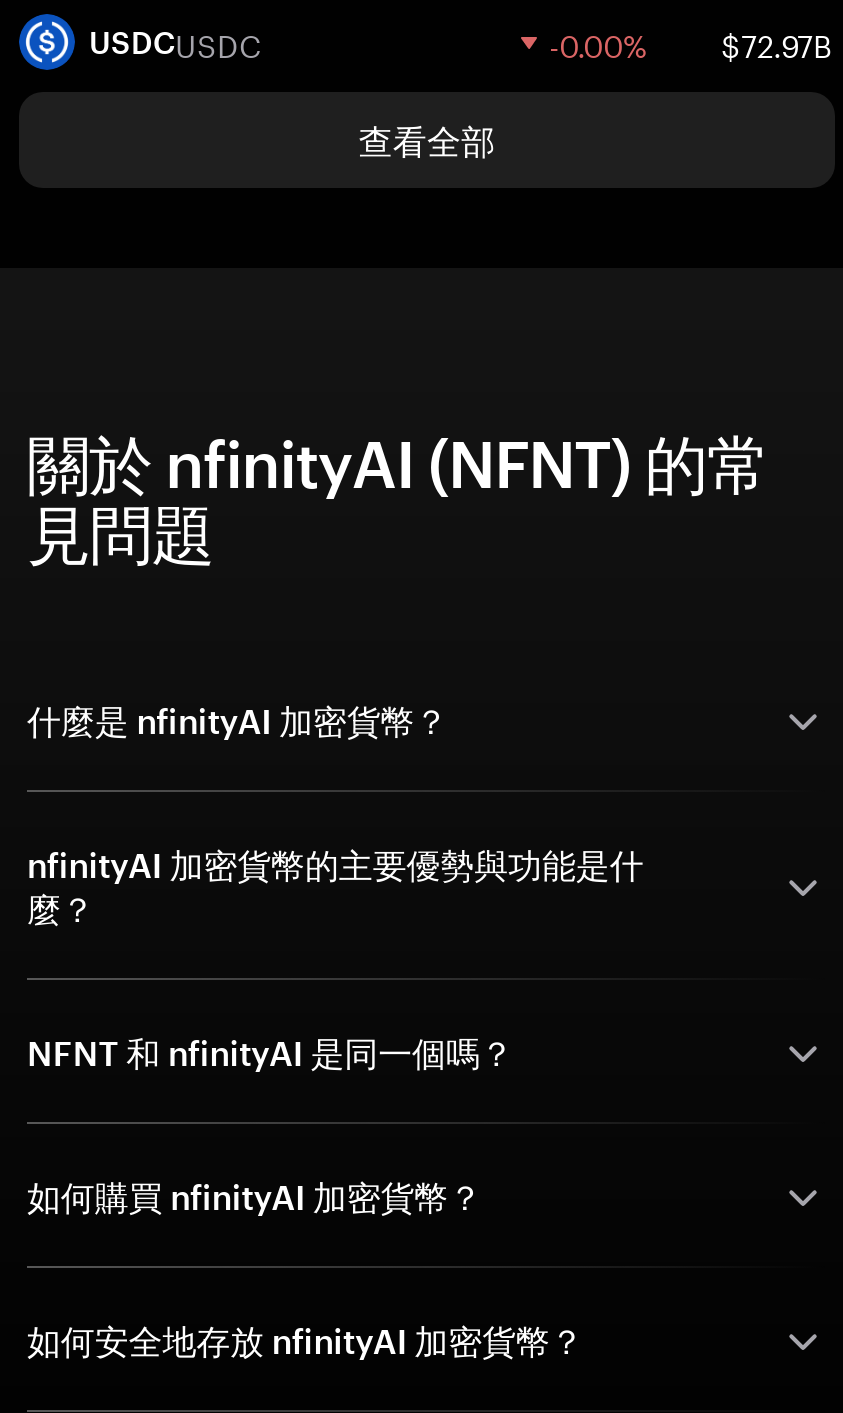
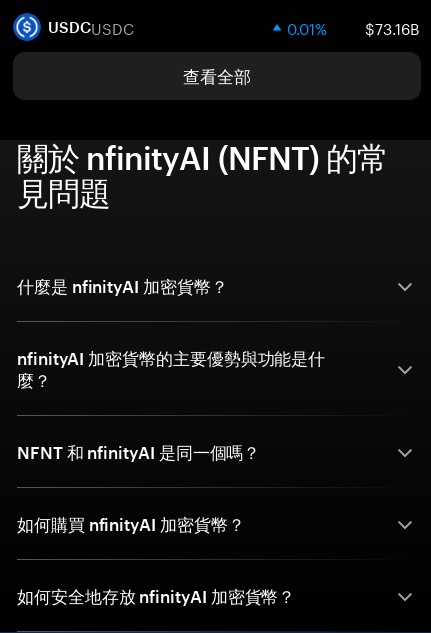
[549,17,833,65] -0.00% | $72.97B -> [287,15,420,39] 0.01% | $73.16B

